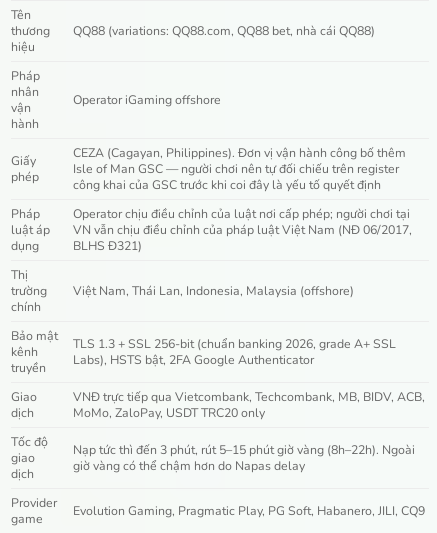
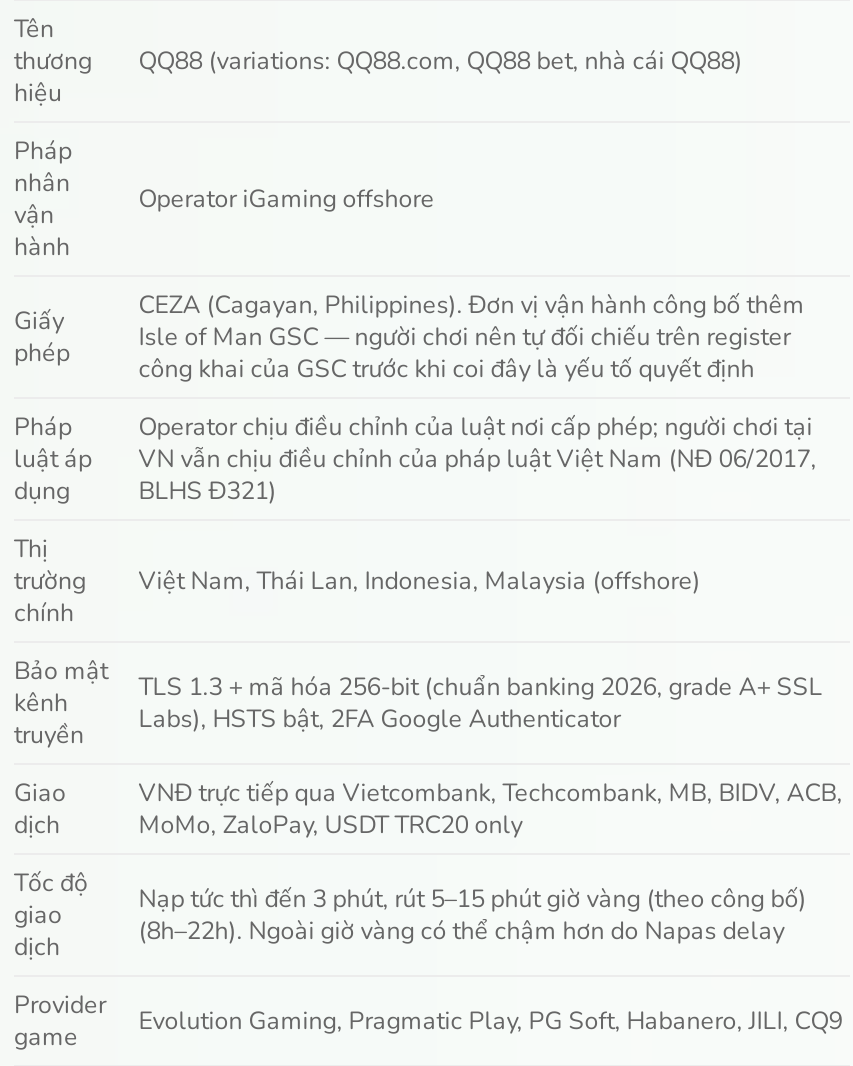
[73,335,396,352] TLS 1.3 + SSL 256-bit (chuẩn banking 2026, grade A+ SSL -> [138,670,822,704] TLS 1.3 + mã hóa 256-bit (chuẩn banking 2026, grade A+ SSL
[73,441,415,474] Nạp tức thì đến 3 phút, rút 5–15 phút giờ vàng (8h–22h). Ngoài | giờ vàng có thể chậm hơn do Napas delay -> [138,882,806,948] Nạp tức thì đến 3 phút, rút 5–15 phút giờ vàng (theo công bố) | (8h–22h). Ngoài giờ vàng có thể chậm hơn do Napas delay

